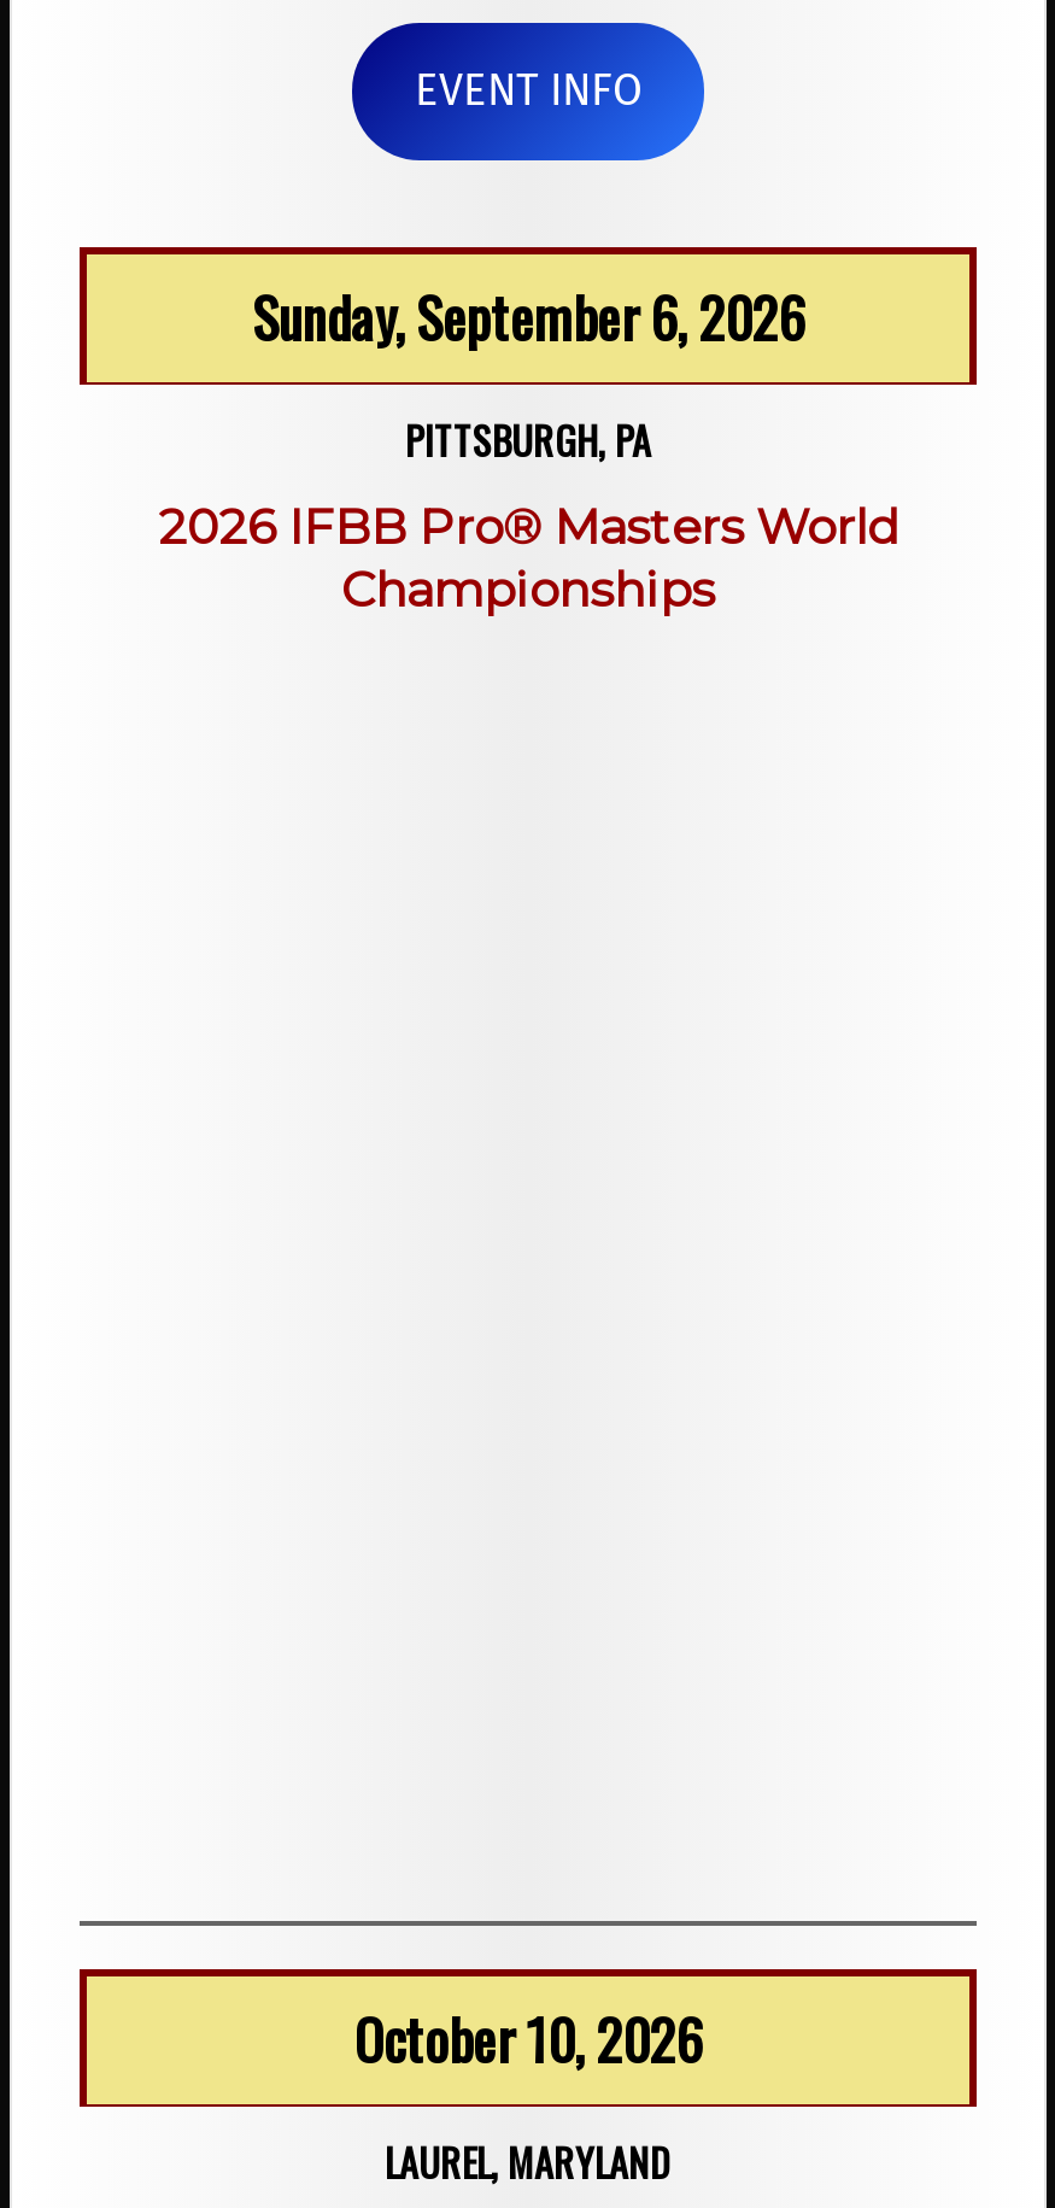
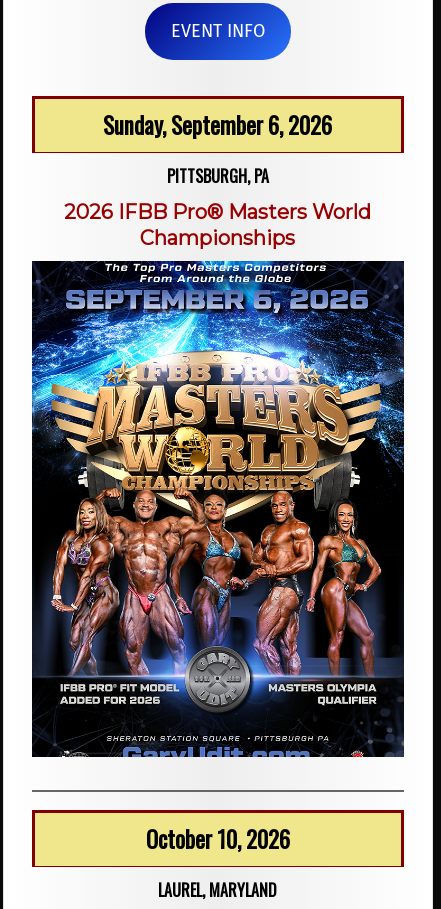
none -> [31,260,405,758] [image]

